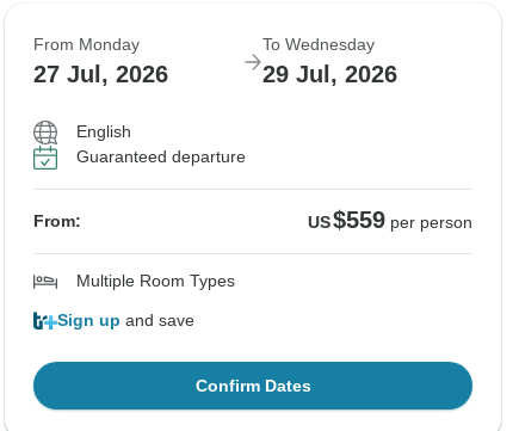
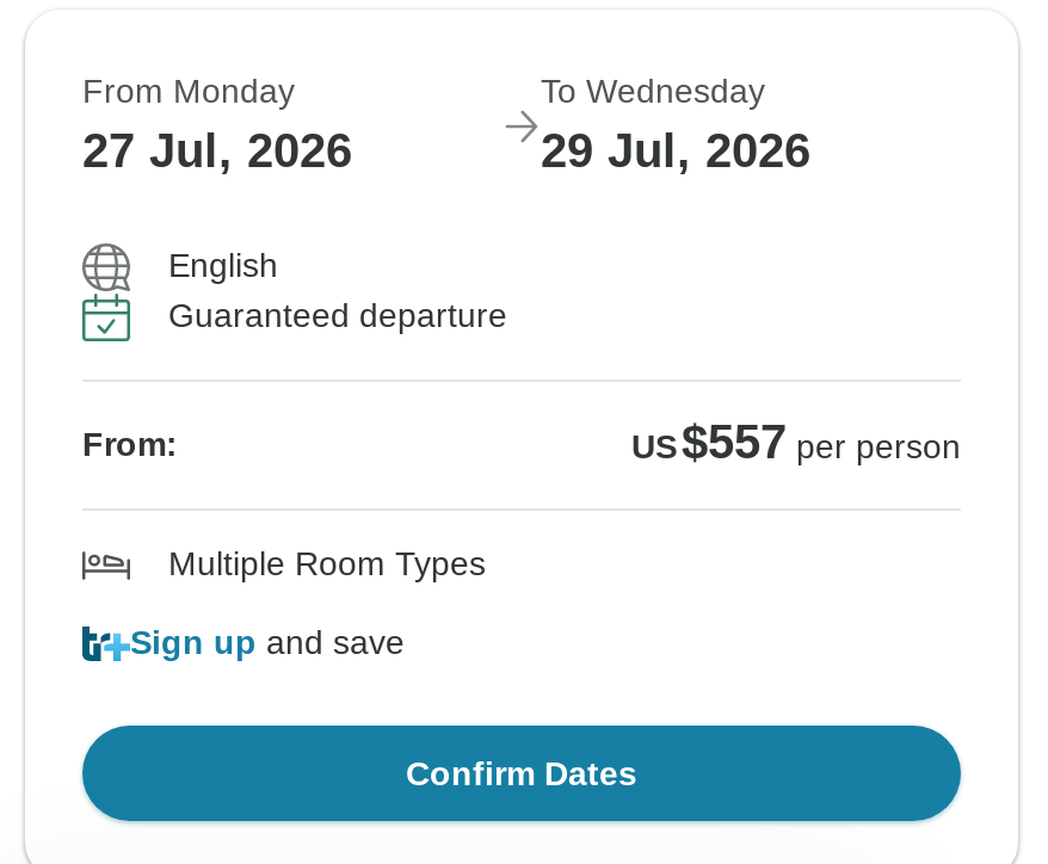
[308,207,472,233] US $559 per person -> [631,416,961,469] US $557 per person

